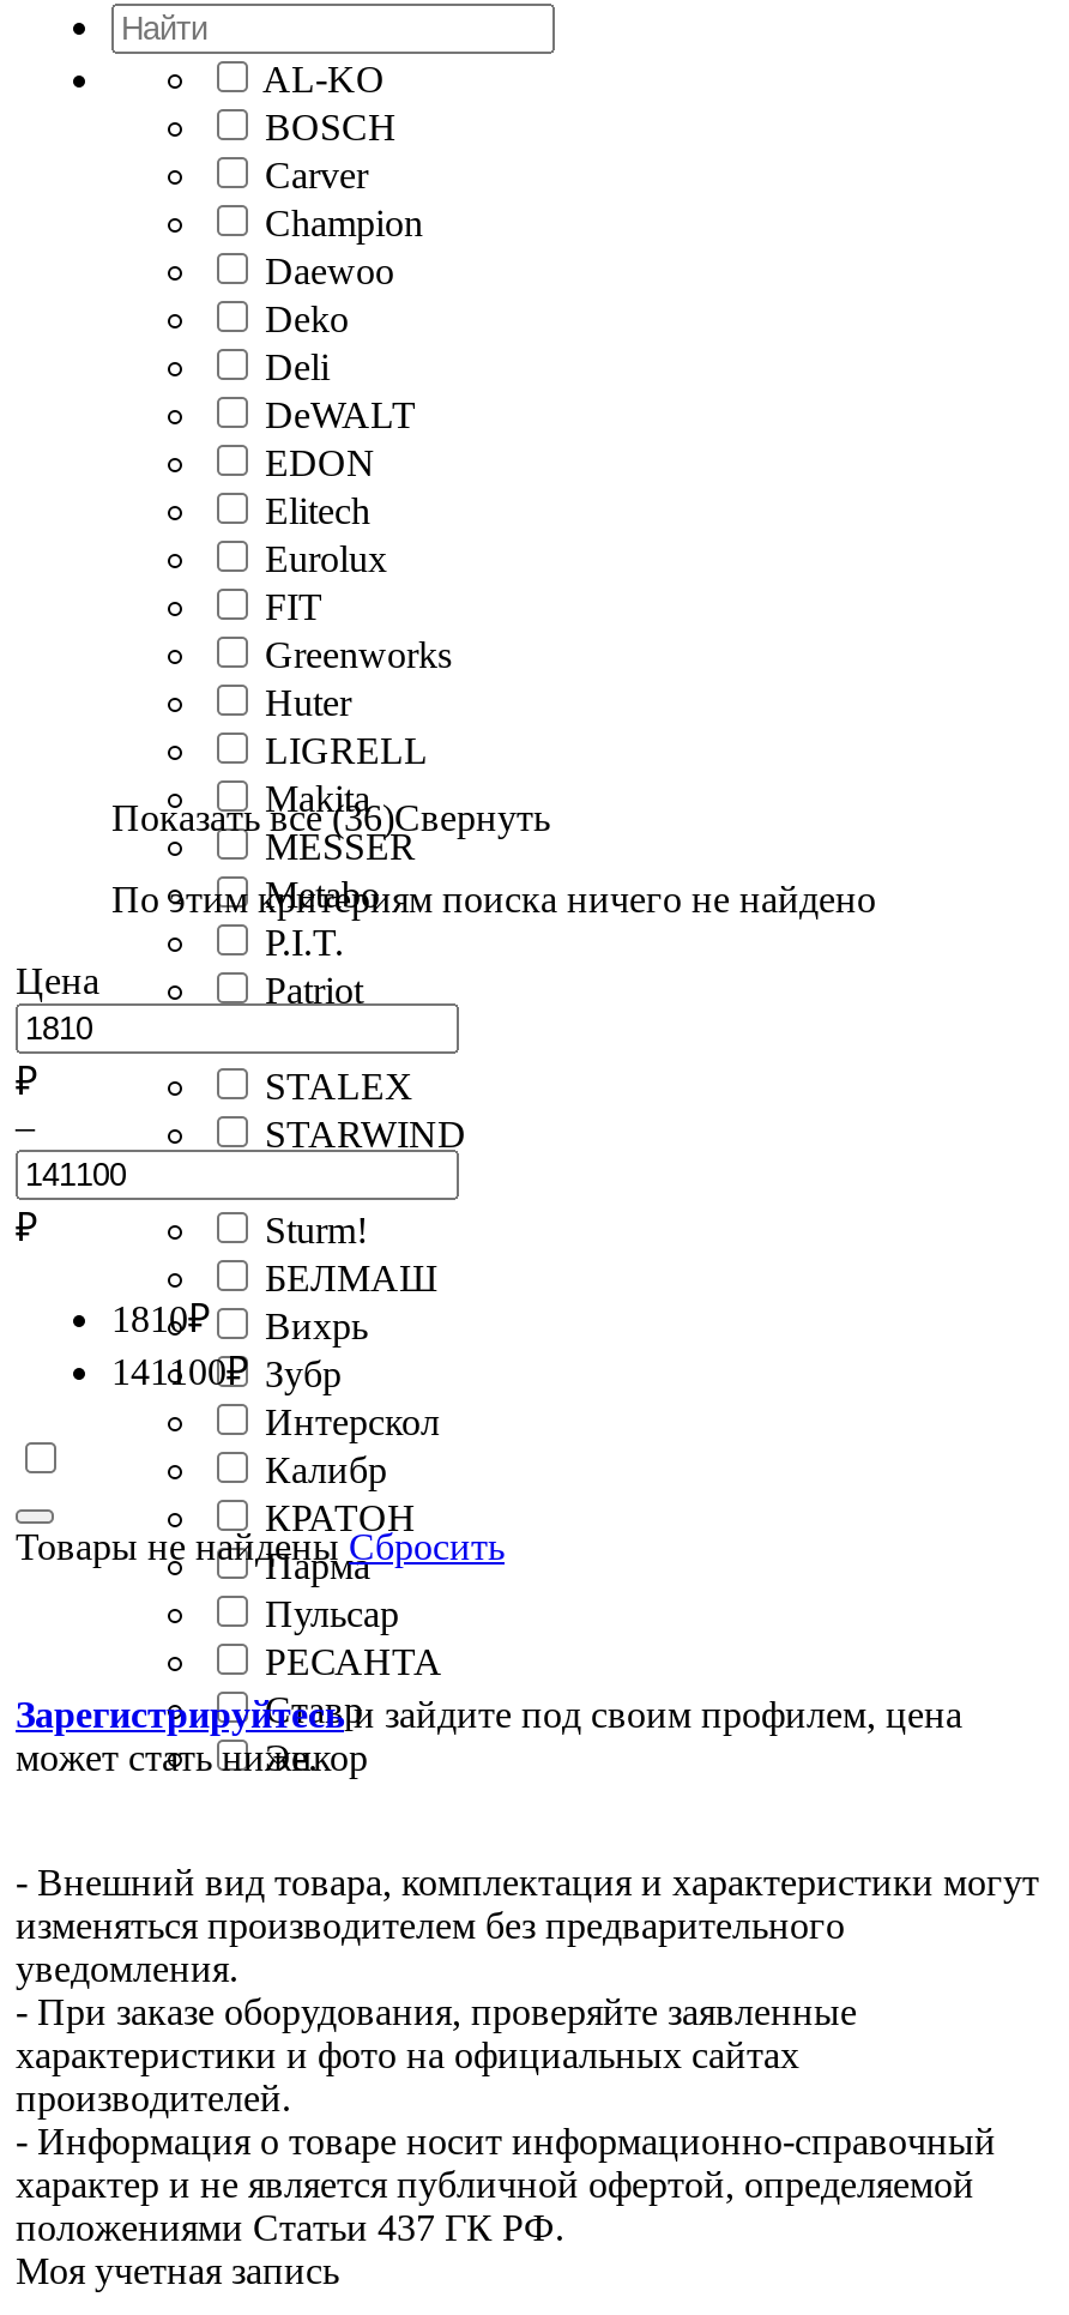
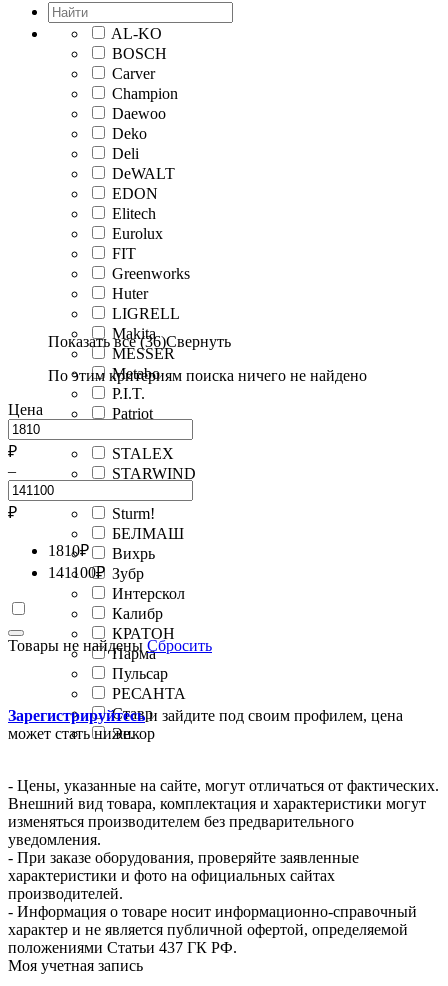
[16,1862,1039,1902] - Внешний вид товара, комплектация и характеристики могут -> [8,777,439,812] - Цены, указанные на сайте, могут отличаться от фактических. | Внешний вид товара, комплектация и характеристики могут

